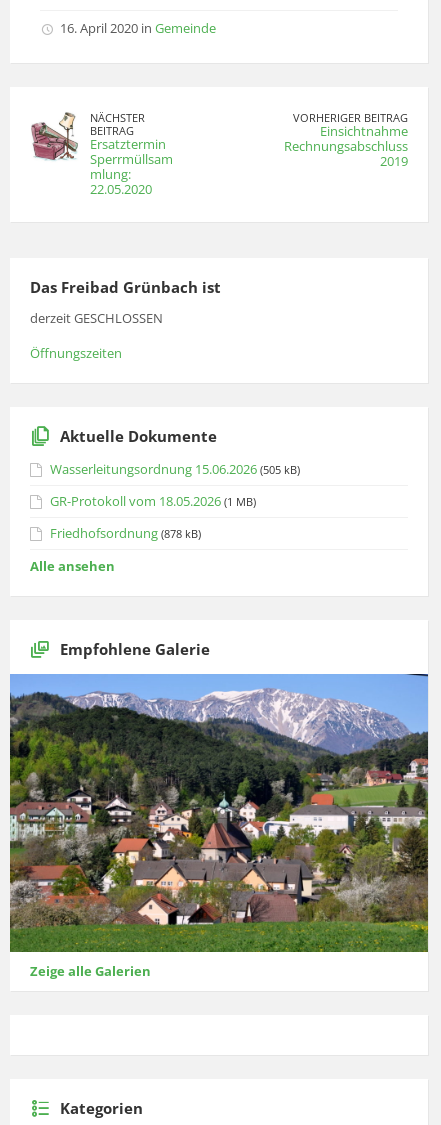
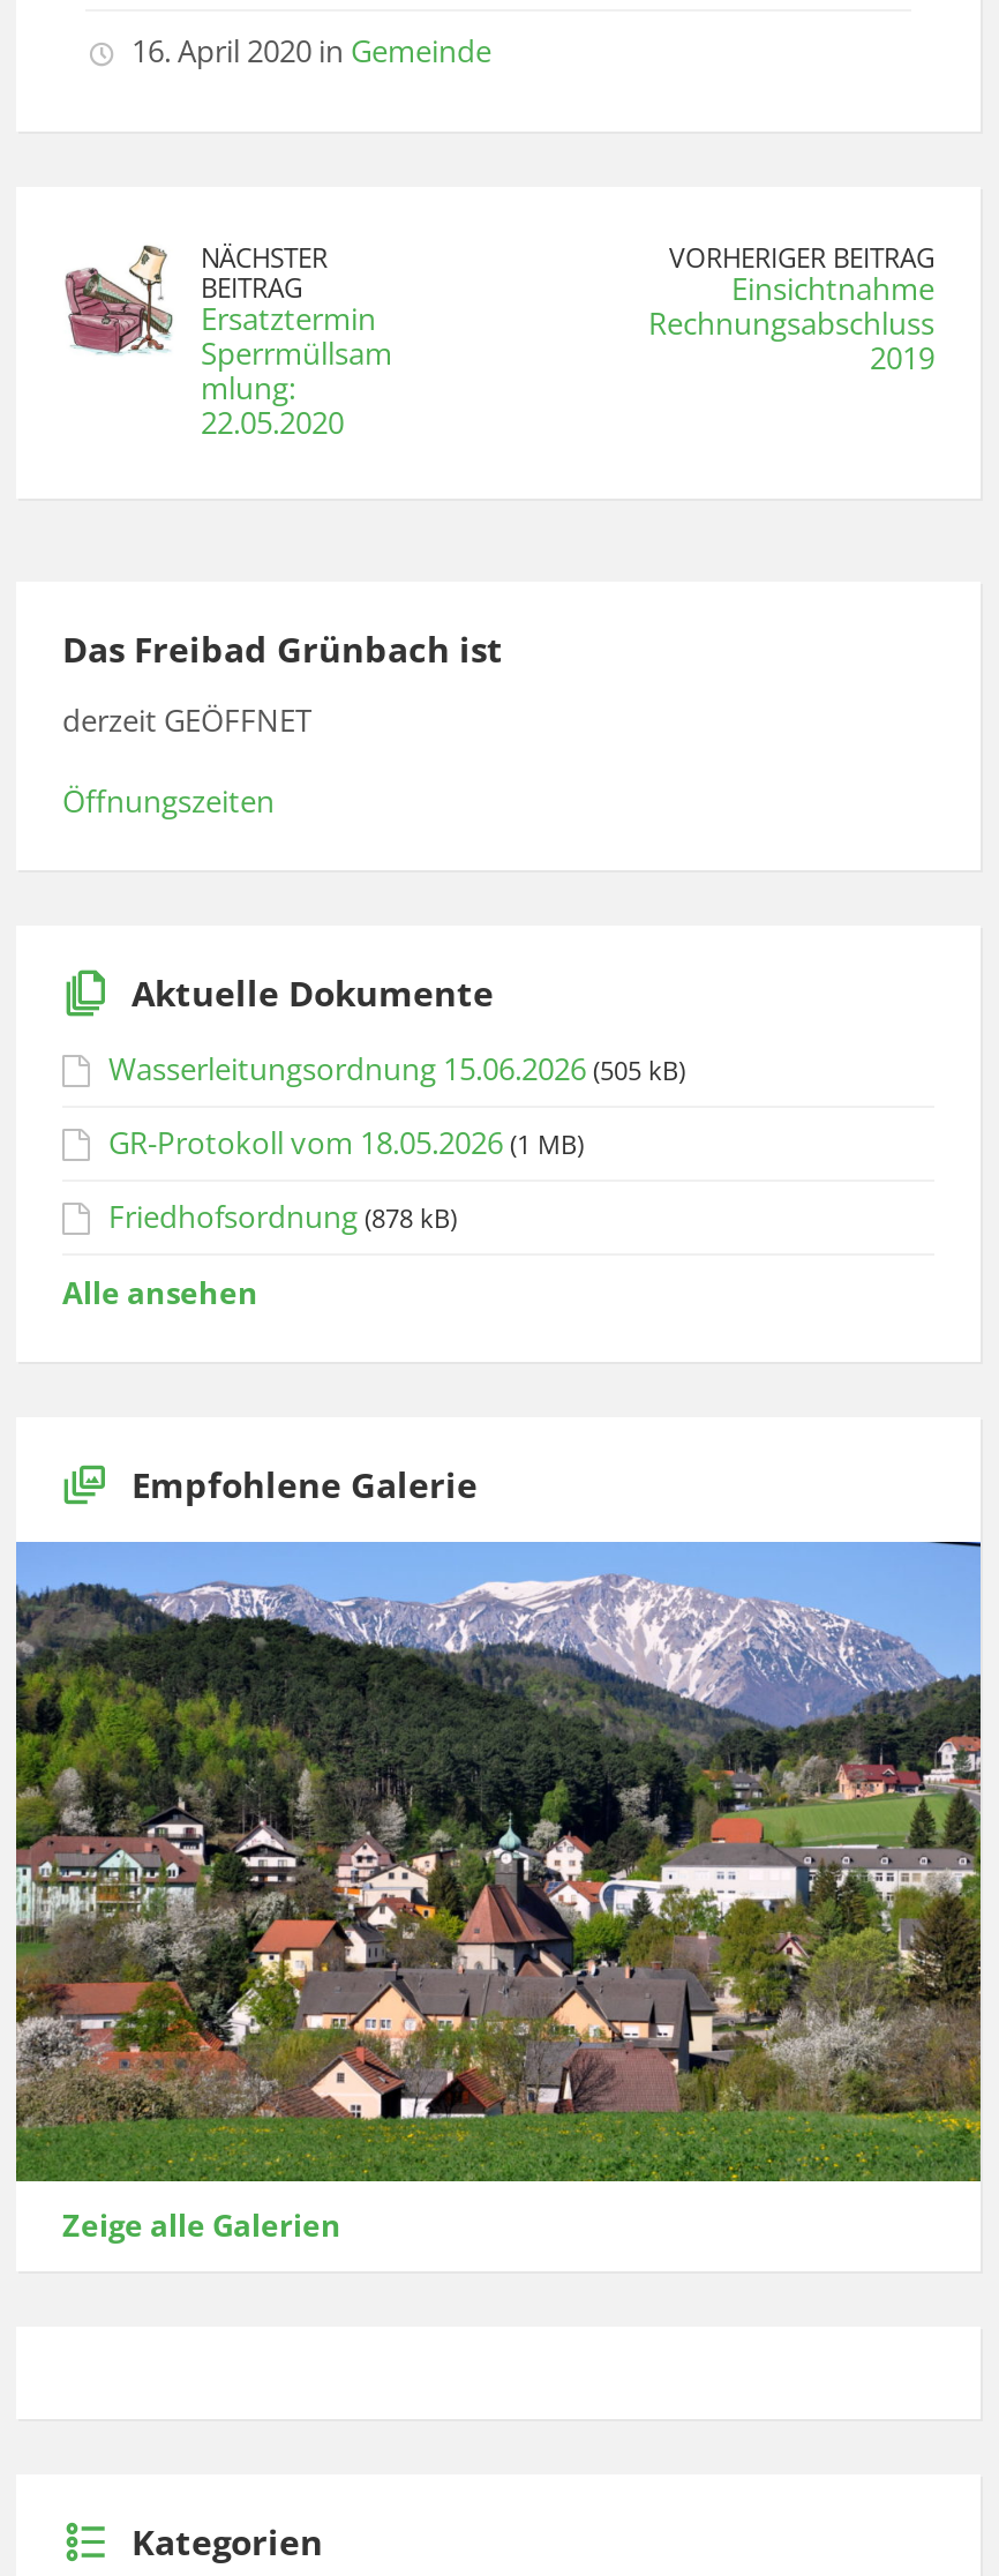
[30,309,163,327] derzeit GESCHLOSSEN -> [62,699,311,741] derzeit GEÖFFNET

